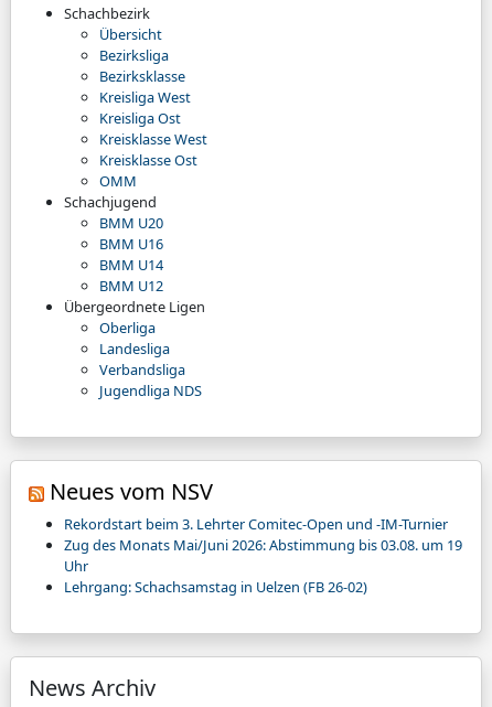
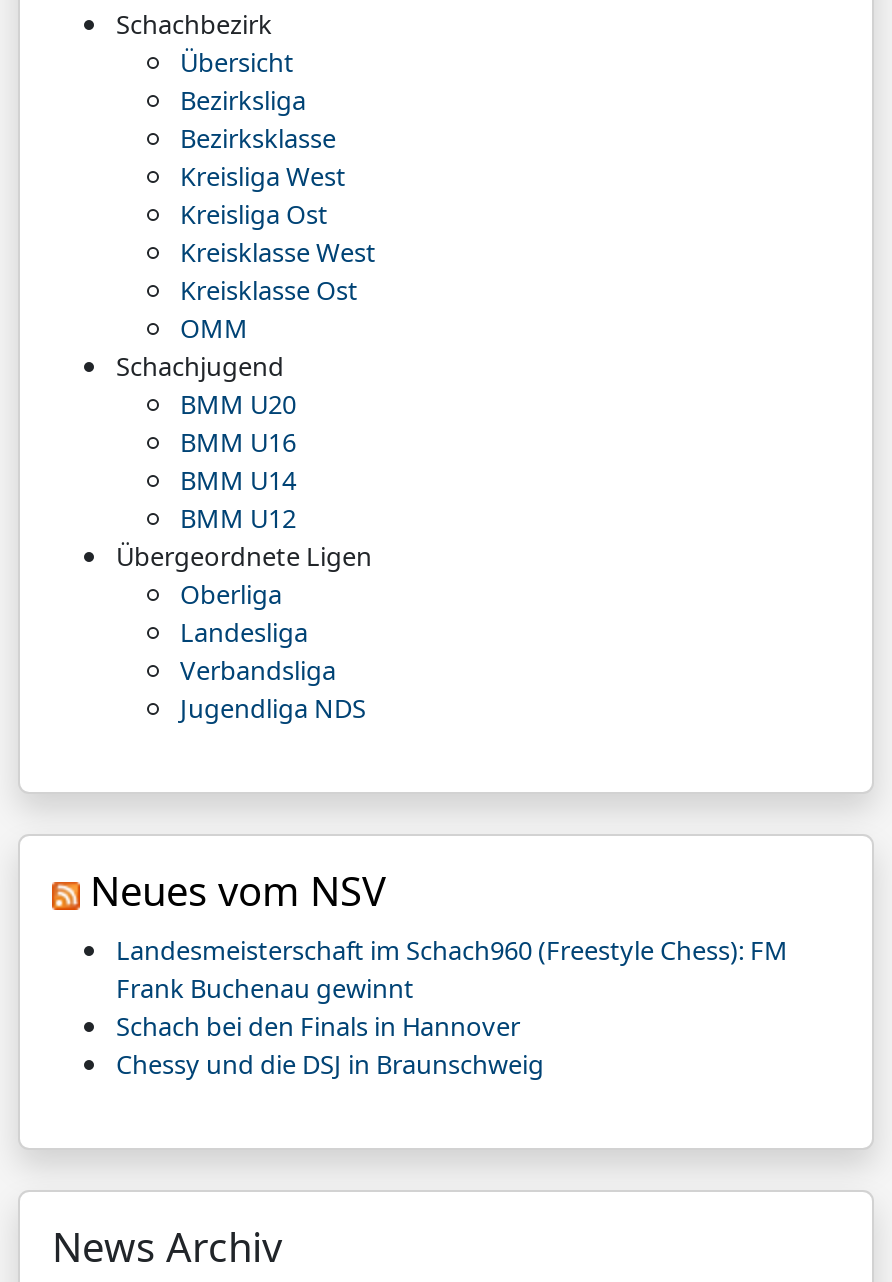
[64,514,462,597] Rekordstart beim 3. Lehrter Comitec-Open und -IM-Turnier | Zug des Monats Mai/Juni 2026: Abstimmung bis 03.08. um 19 | Uhr | Lehrgang: Schachsamstag in Uelzen (FB 26-02) -> [116,933,788,1083] Landesmeisterschaft im Schach960 (Freestyle Chess): FM | Frank Buchenau gewinnt | Schach bei den Finals in Hannover | Chessy und die DSJ in Braunschweig

